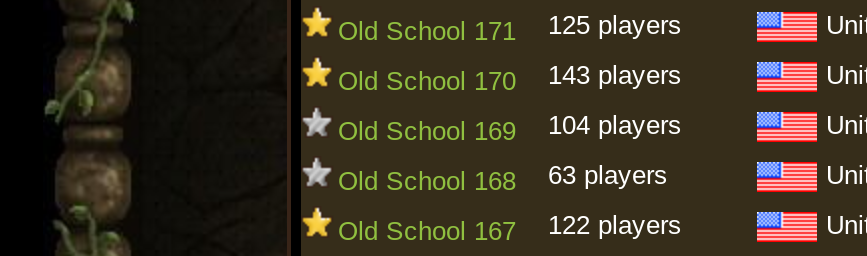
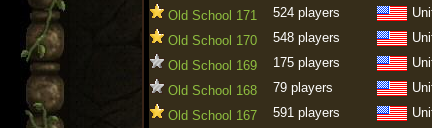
[338,10,682,46] Old School 171 125 players -> [167,5,339,23] Old School 171 524 players
[338,60,682,96] Old School 170 143 players -> [167,30,339,48] Old School 170 548 players
[338,110,682,146] Old School 169 104 players -> [167,55,339,73] Old School 169 175 players
[338,160,668,196] Old School 168 63 players -> [167,80,332,98] Old School 168 79 players
[338,210,682,246] Old School 167 122 players -> [167,105,339,123] Old School 167 591 players

